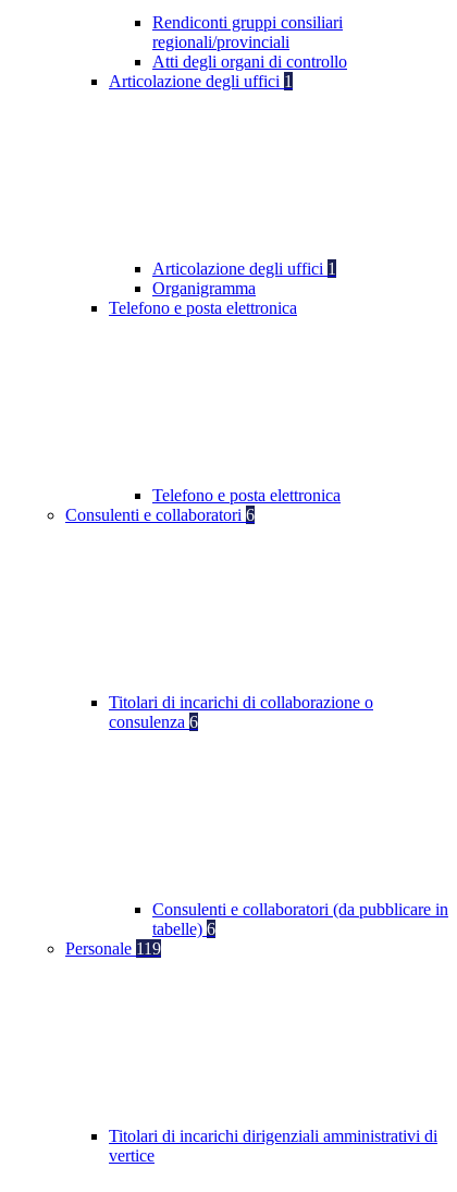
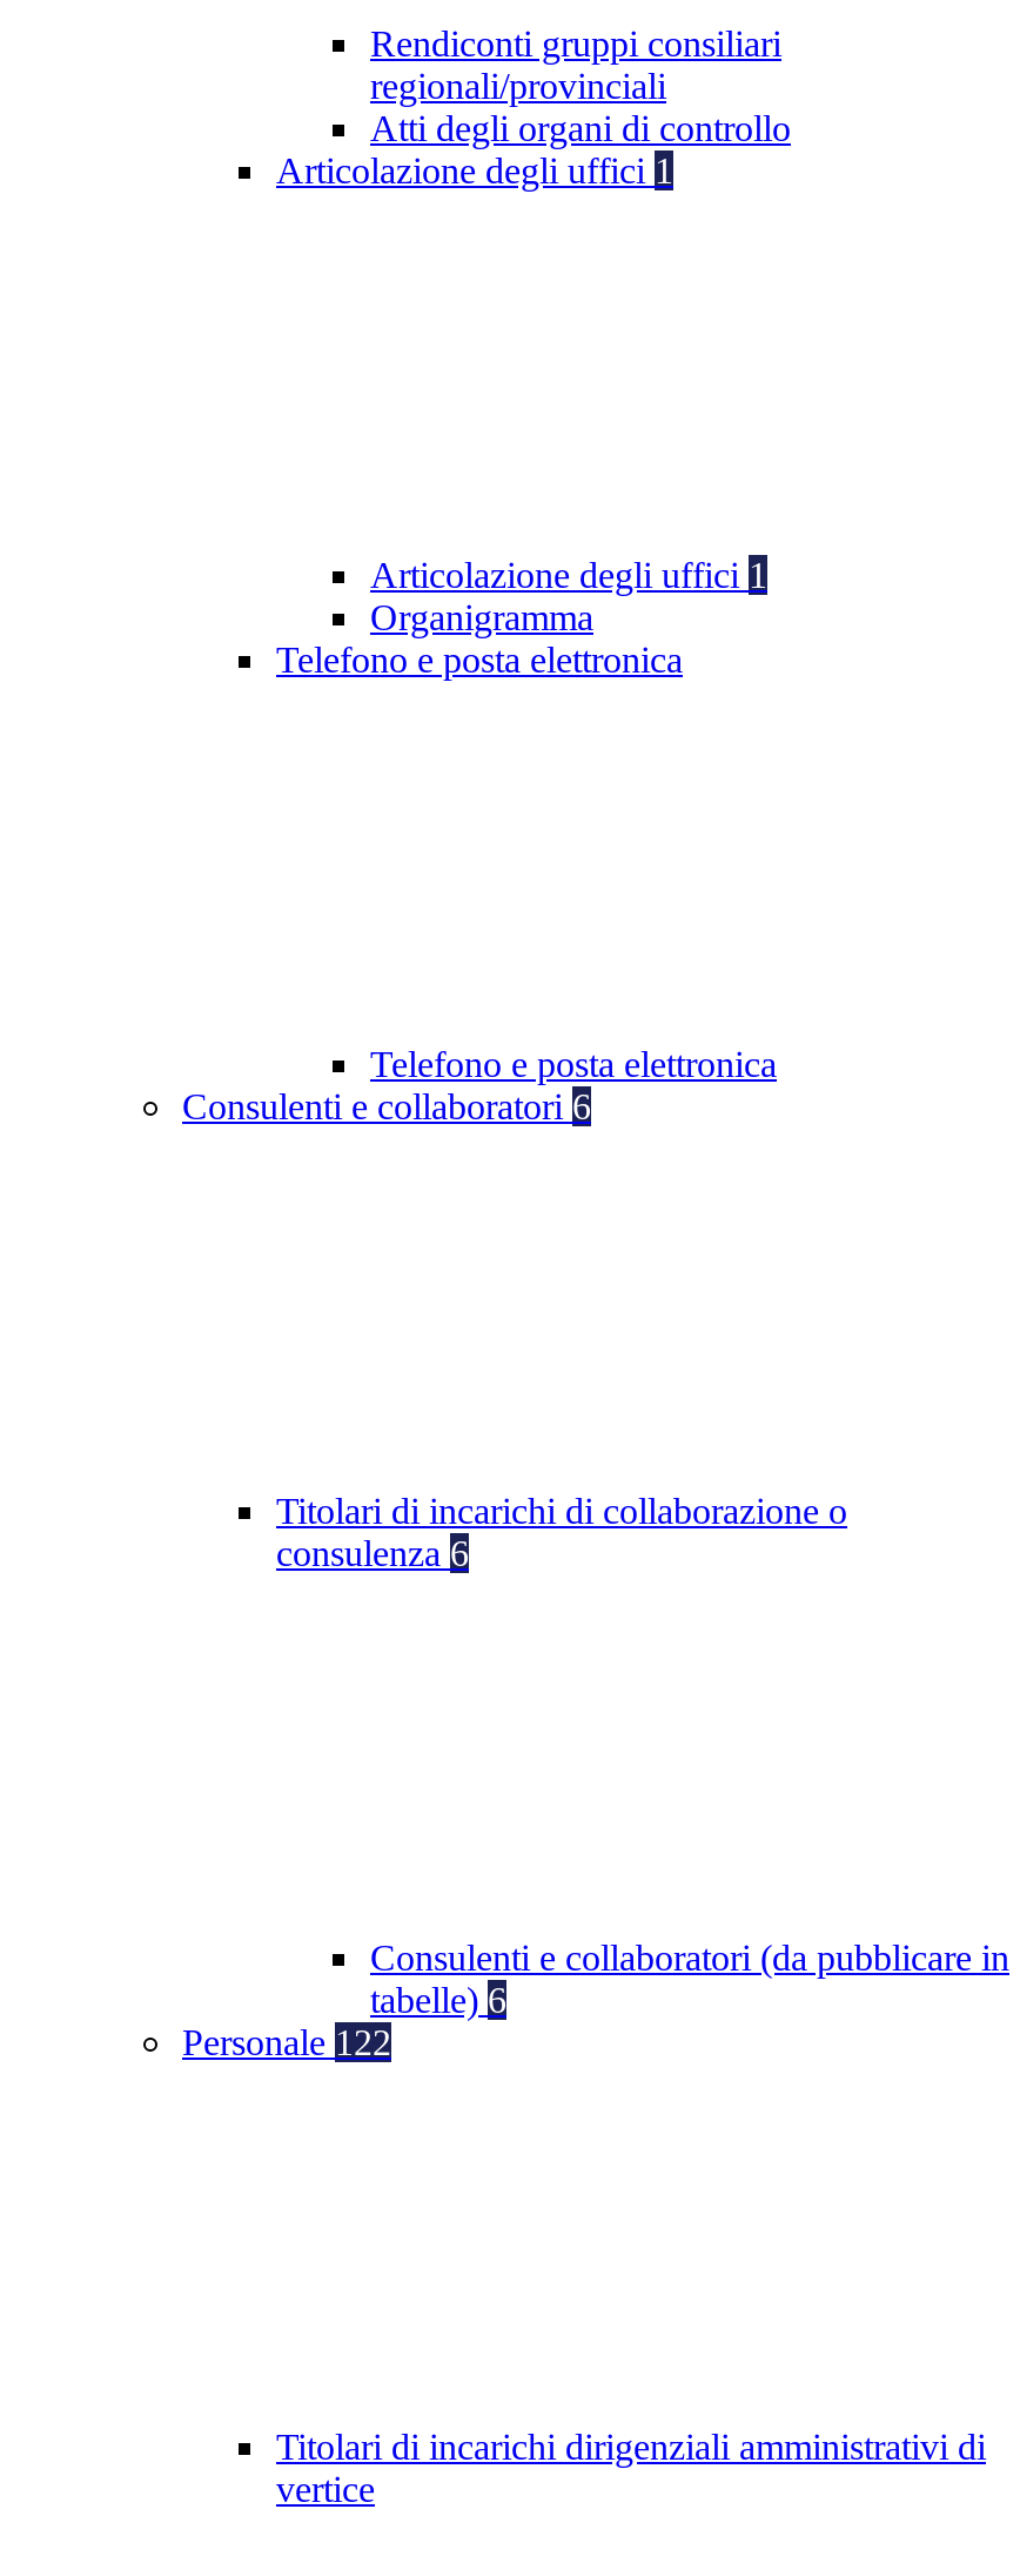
[65,939,161,958] Personale 119 -> [182,2023,391,2063] Personale 122

